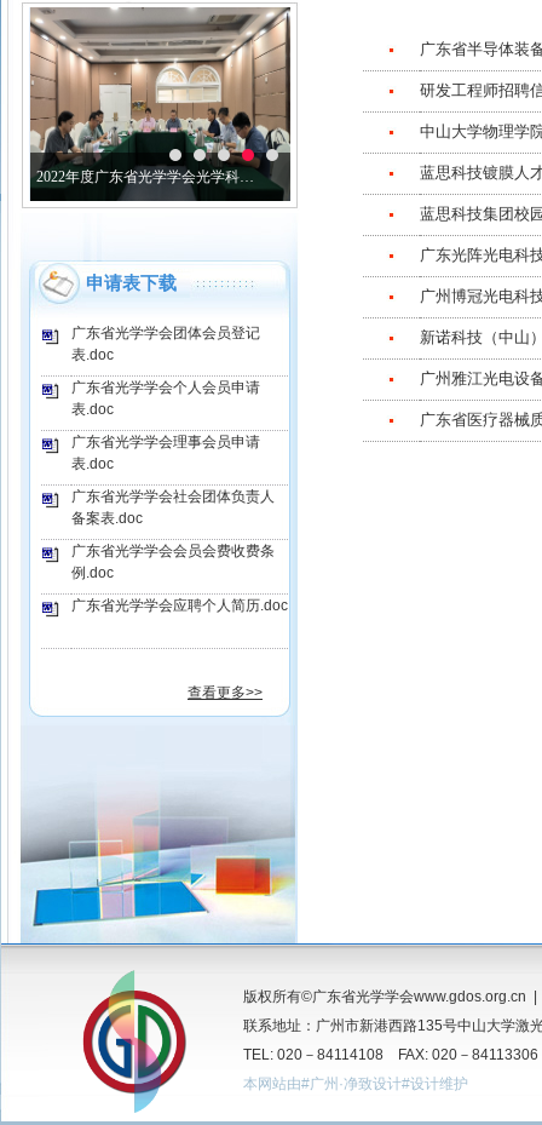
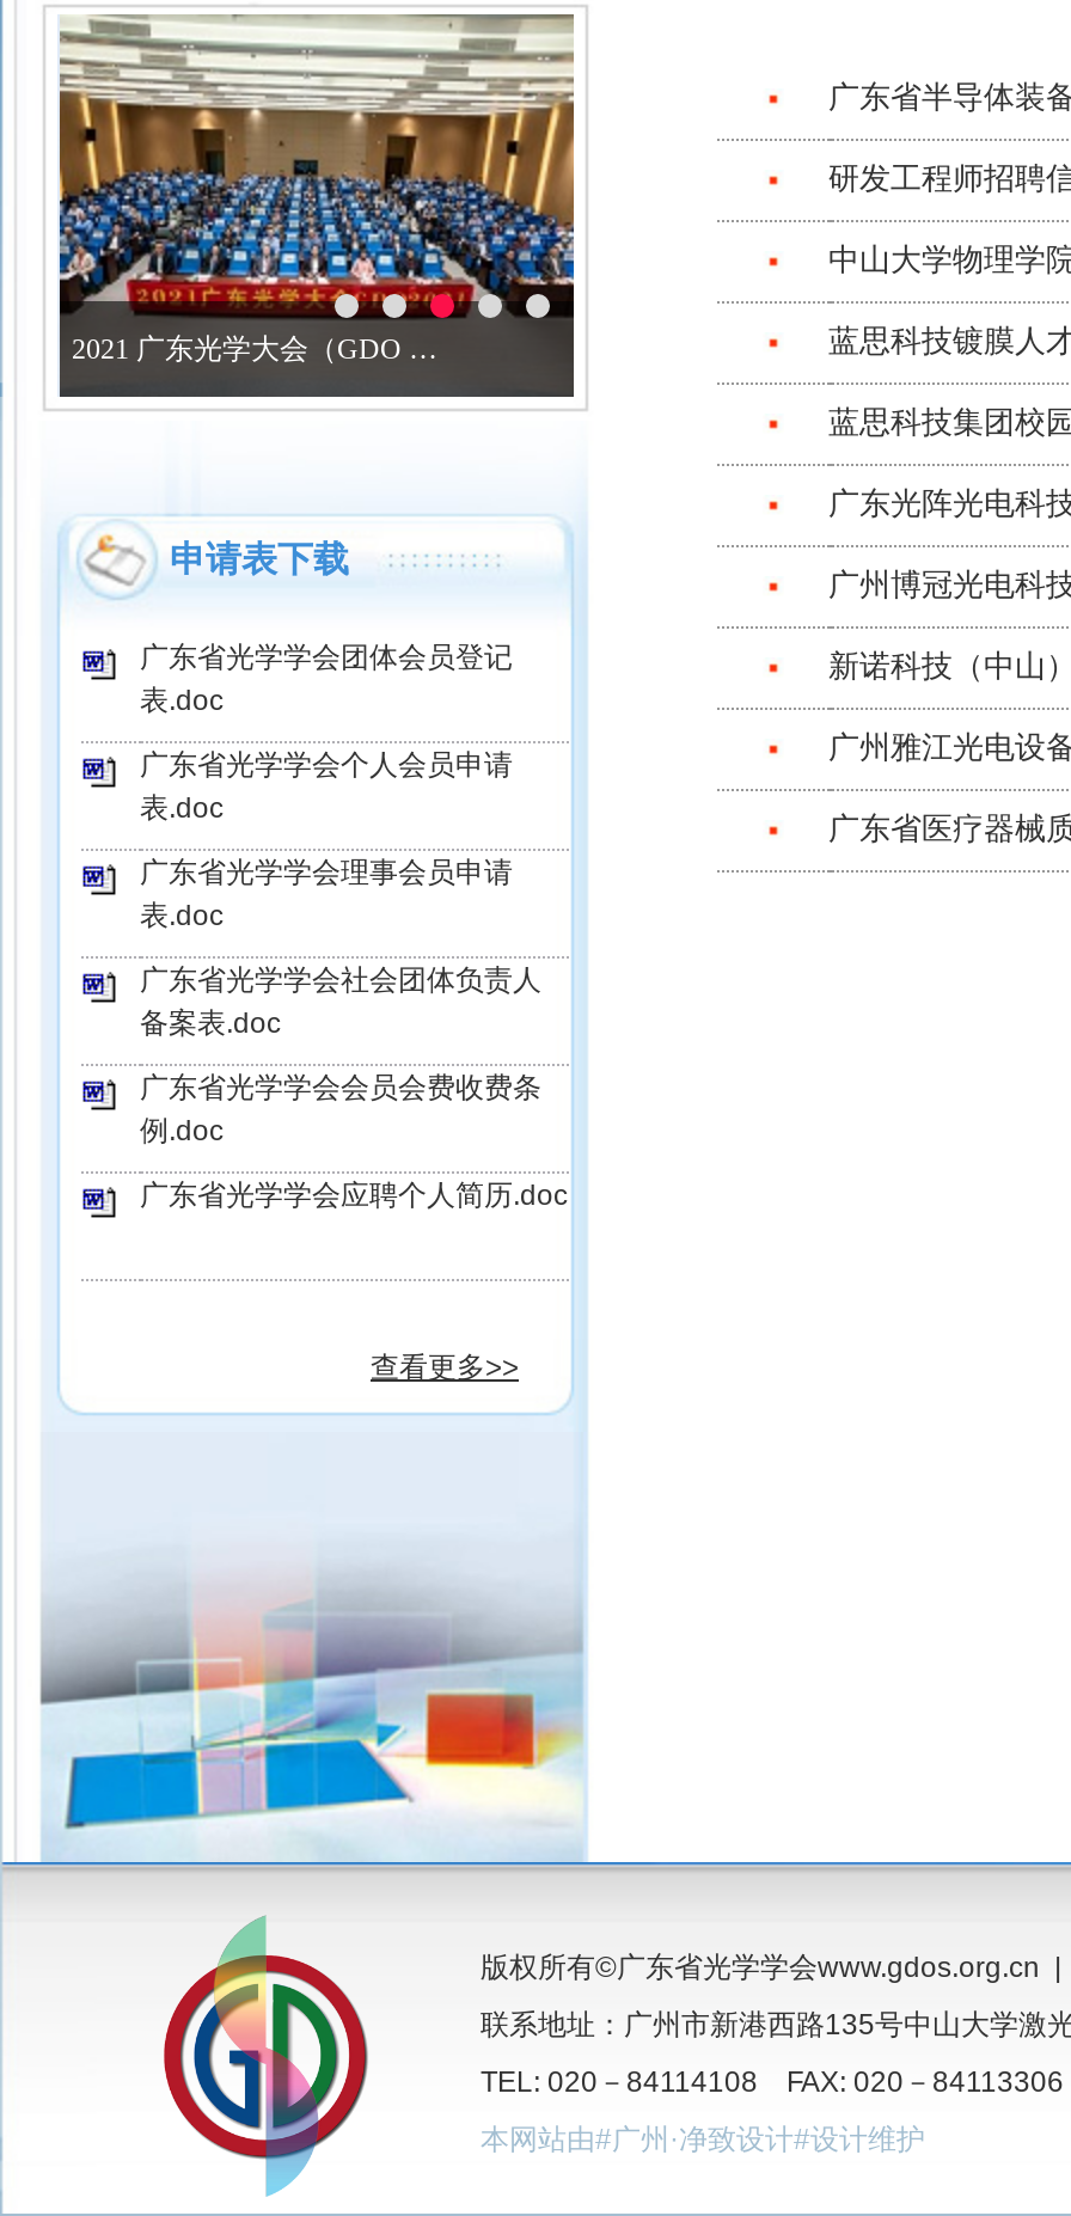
[29,7,292,200] [image] -> [57,14,576,397] [image]

